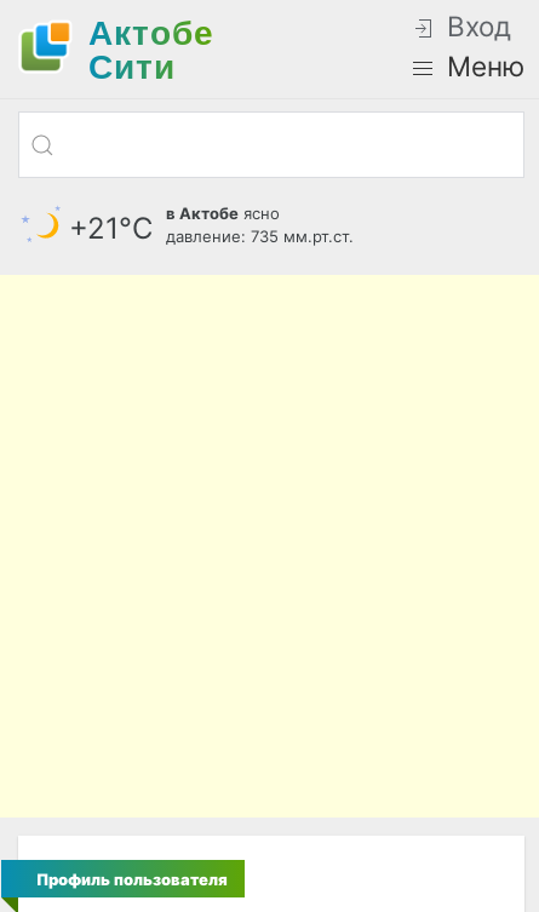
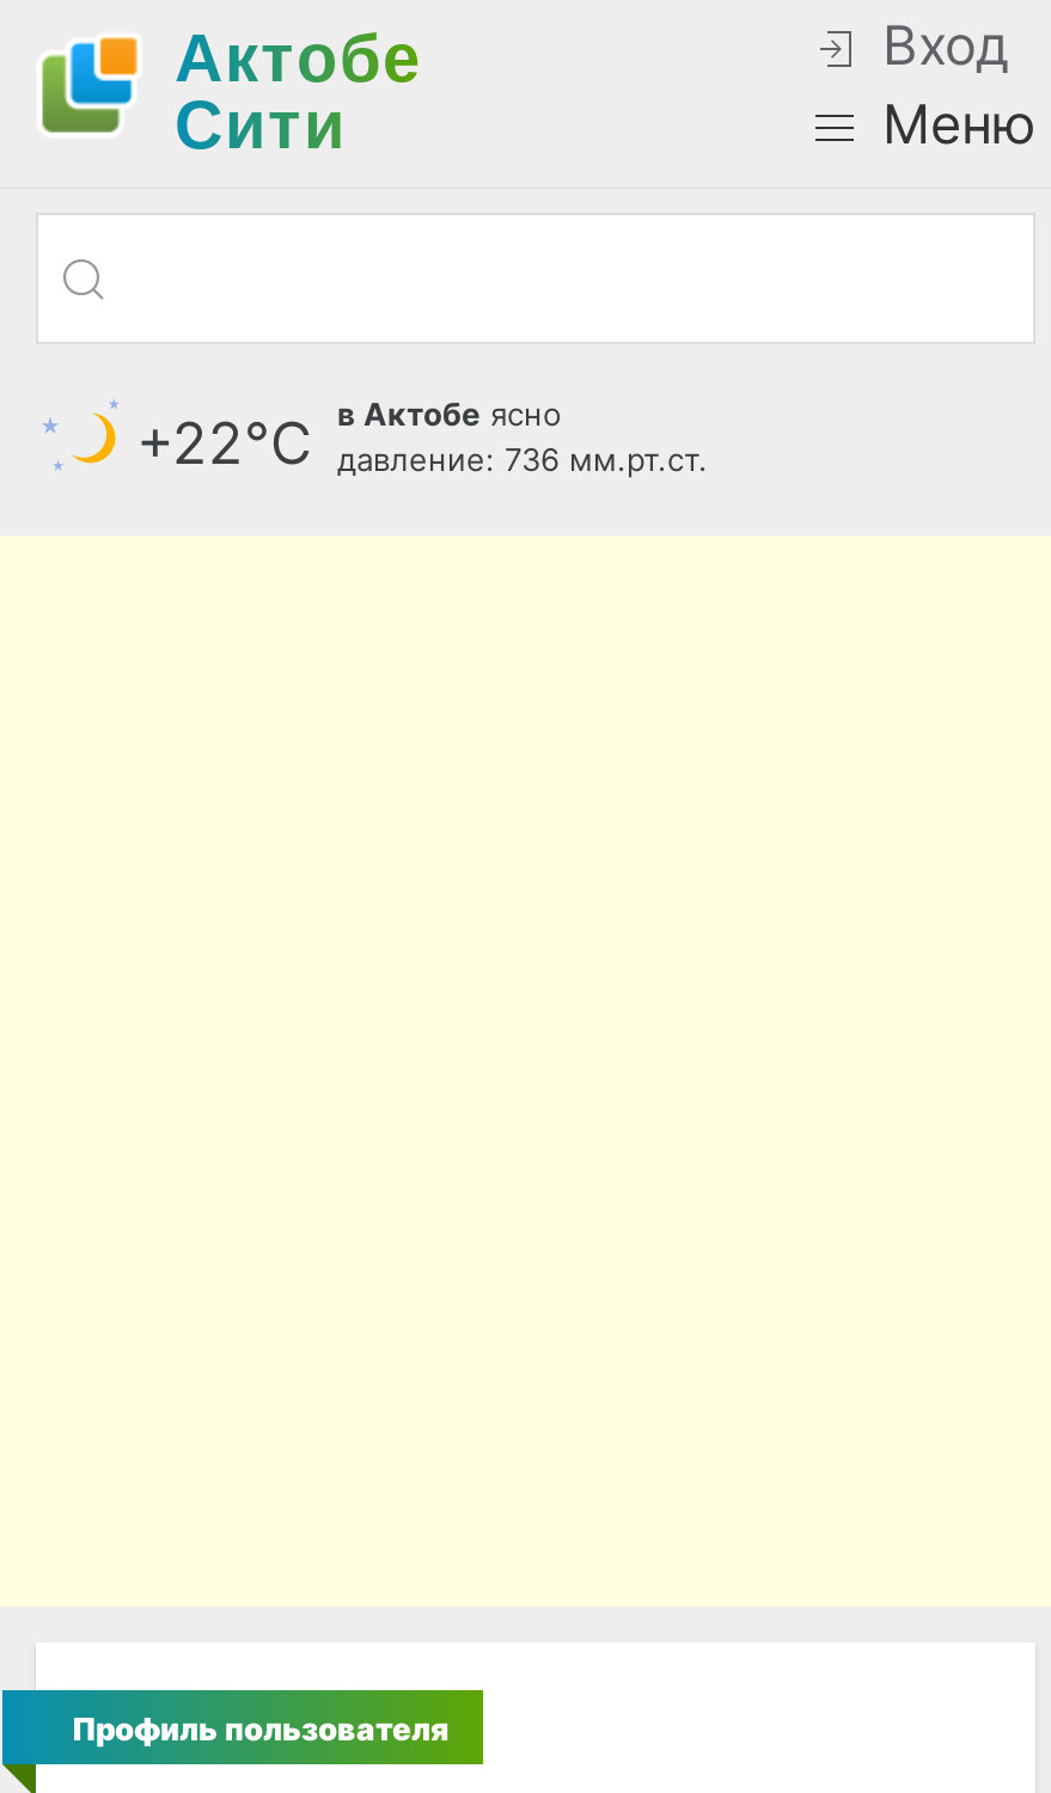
[69,211,153,246] +21°С -> [136,409,311,478] +22°С
[166,226,354,246] давление: 735 мм.рт.ст. -> [337,440,708,478] давление: 736 мм.рт.ст.

